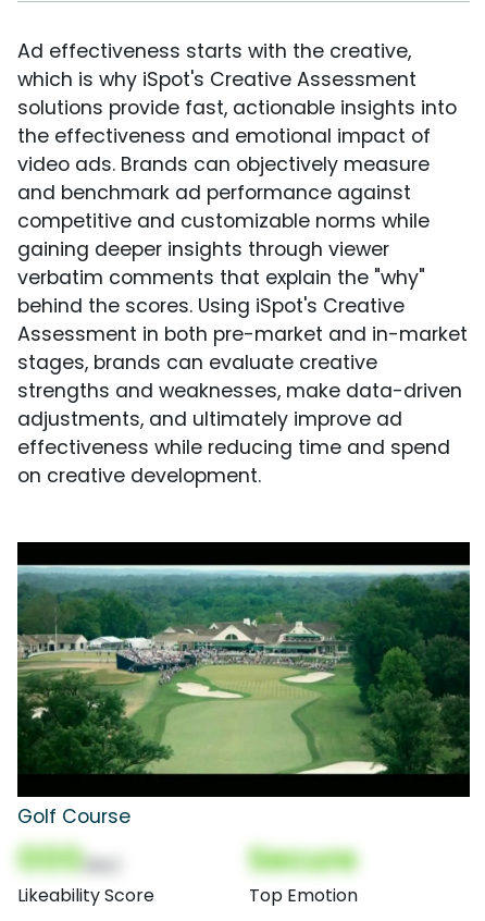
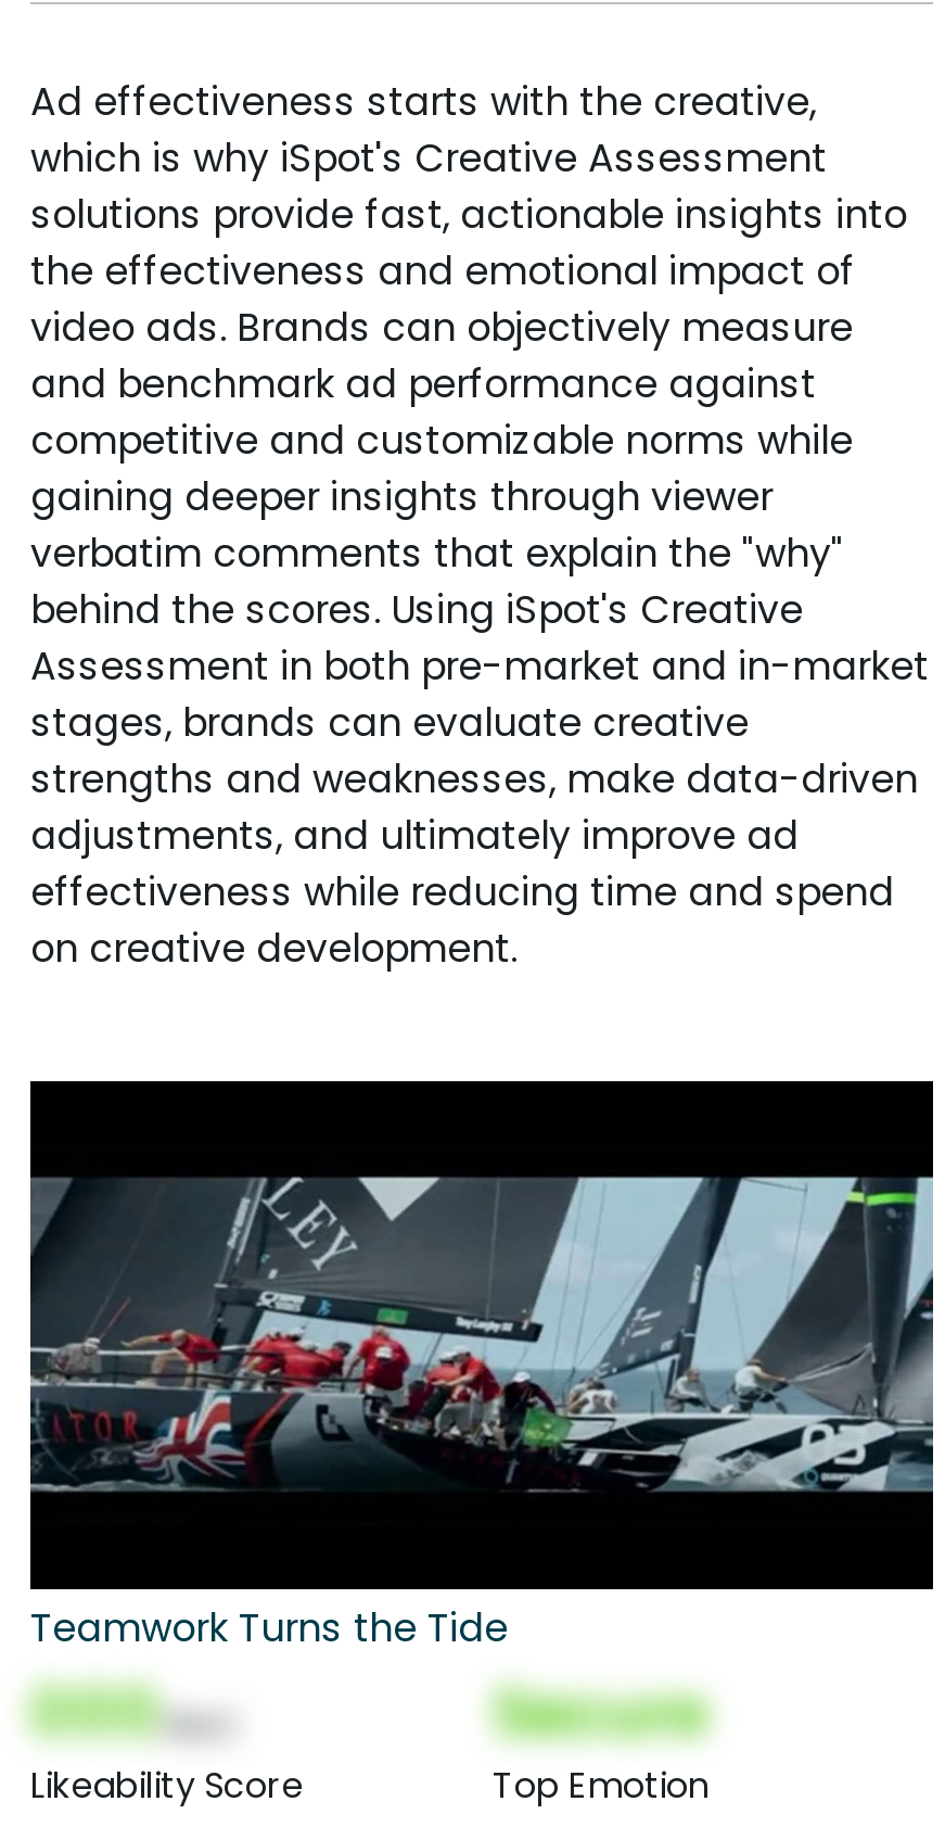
[16,564,471,829] [image] | Golf Course -> [28,1127,935,1653] [image] | Teamwork Turns the Tide

